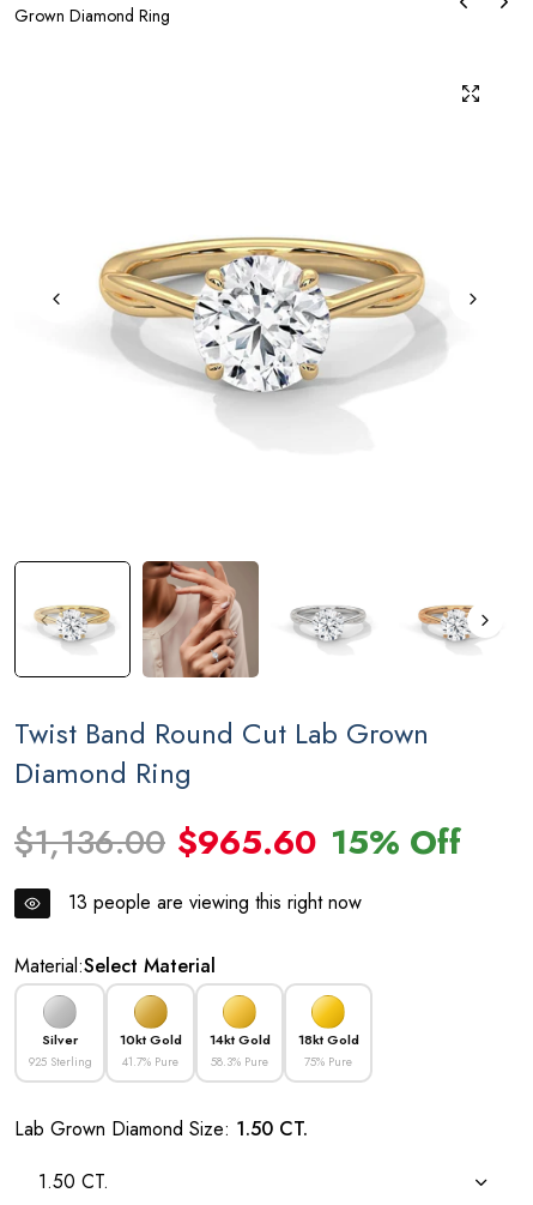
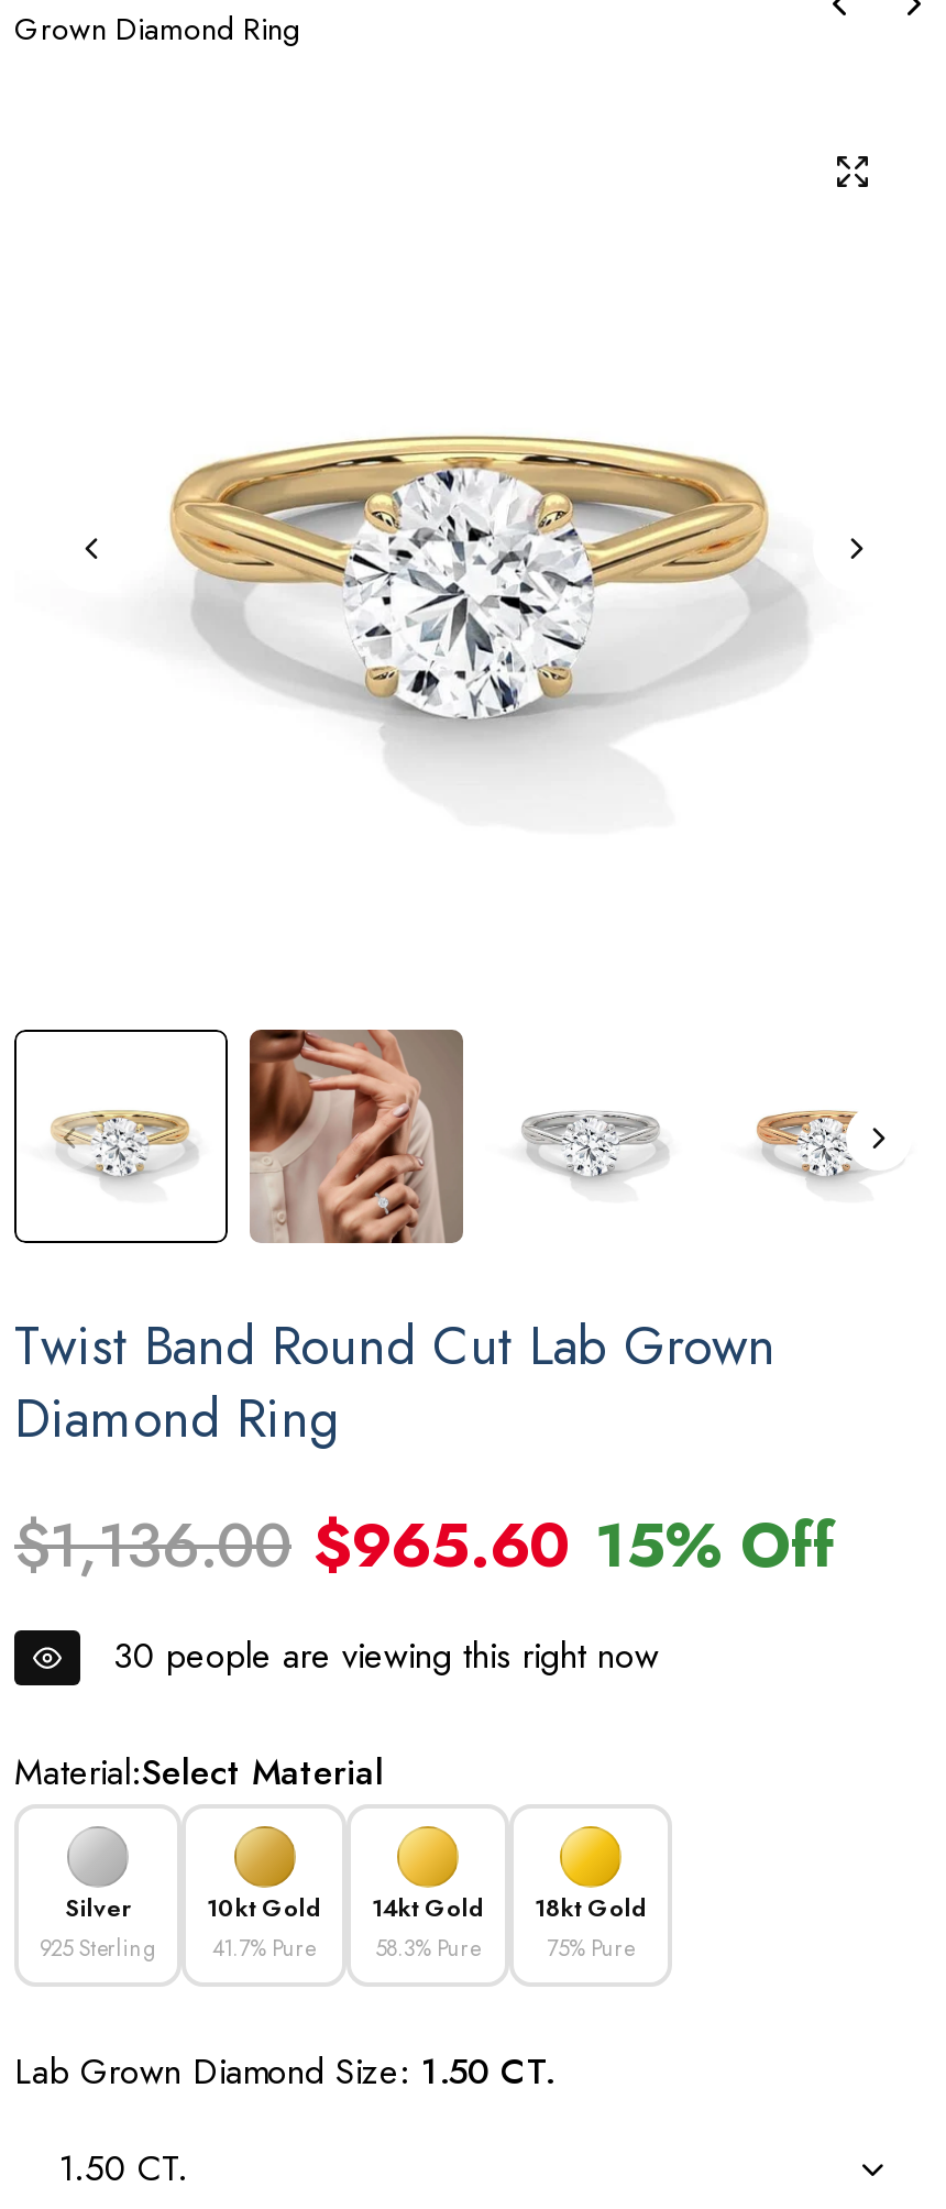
[68,888,362,916] 13 people are viewing this right now -> [113,1630,659,1681] 30 people are viewing this right now

